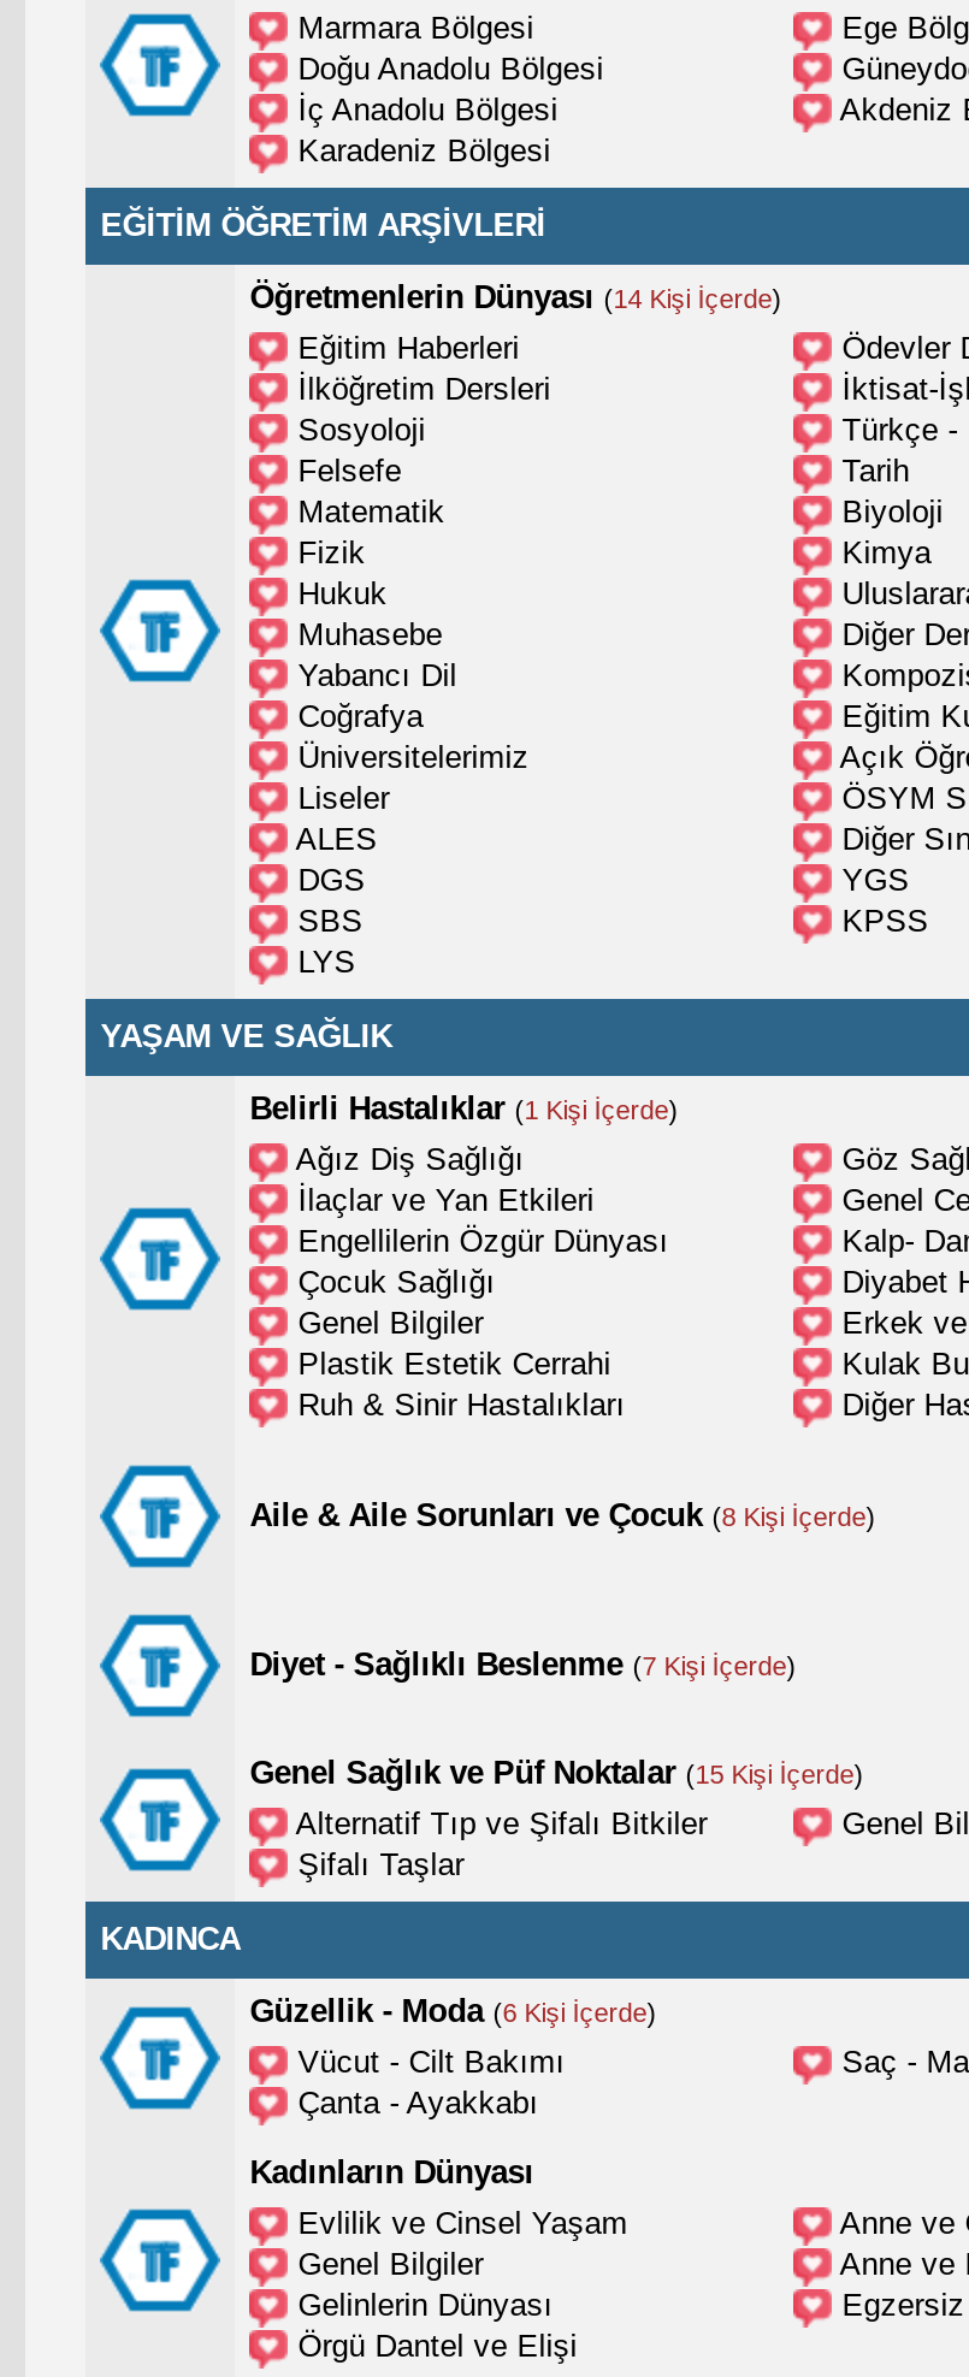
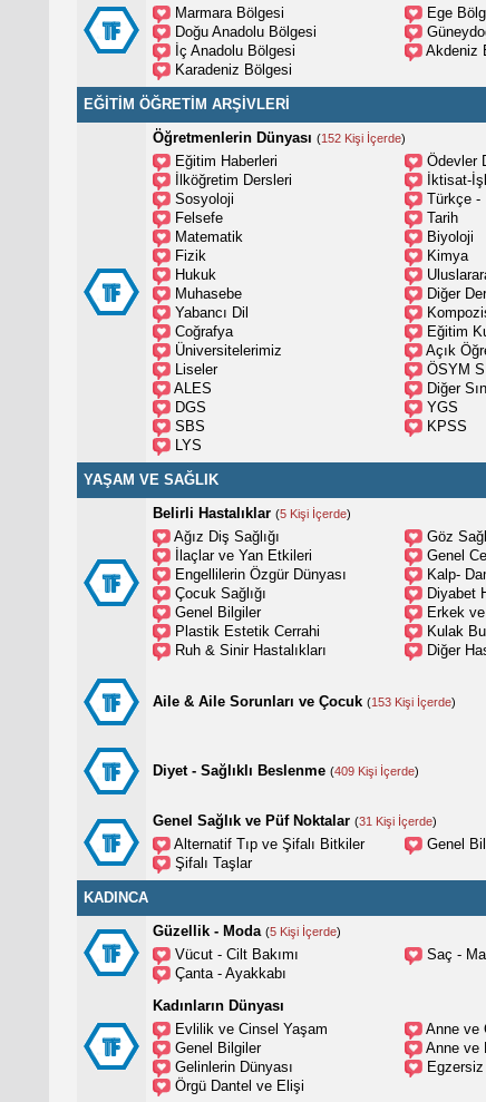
[250,279,782,315] Öğretmenlerin Dünyası (14 Kişi İçerde) -> [153,129,406,146] Öğretmenlerin Dünyası (152 Kişi İçerde)
[250,1090,678,1127] Belirli Hastalıklar (1 Kişi İçerde) -> [153,505,351,521] Belirli Hastalıklar (5 Kişi İçerde)
[250,1497,876,1533] Aile & Aile Sorunları ve Çocuk (8 Kişi İçerde) -> [153,693,456,710] Aile & Aile Sorunları ve Çocuk (153 Kişi İçerde)
[250,1646,796,1683] Diyet - Sağlıklı Beslenme (7 Kişi İçerde) -> [153,762,419,779] Diyet - Sağlıklı Beslenme (409 Kişi İçerde)
[250,1755,864,1791] Genel Sağlık ve Püf Noktalar (15 Kişi İçerde) -> [153,812,437,829] Genel Sağlık ve Püf Noktalar (31 Kişi İçerde)
[250,1993,657,2029] Güzellik - Moda (6 Kişi İçerde) -> [153,923,341,939] Güzellik - Moda (5 Kişi İçerde)

